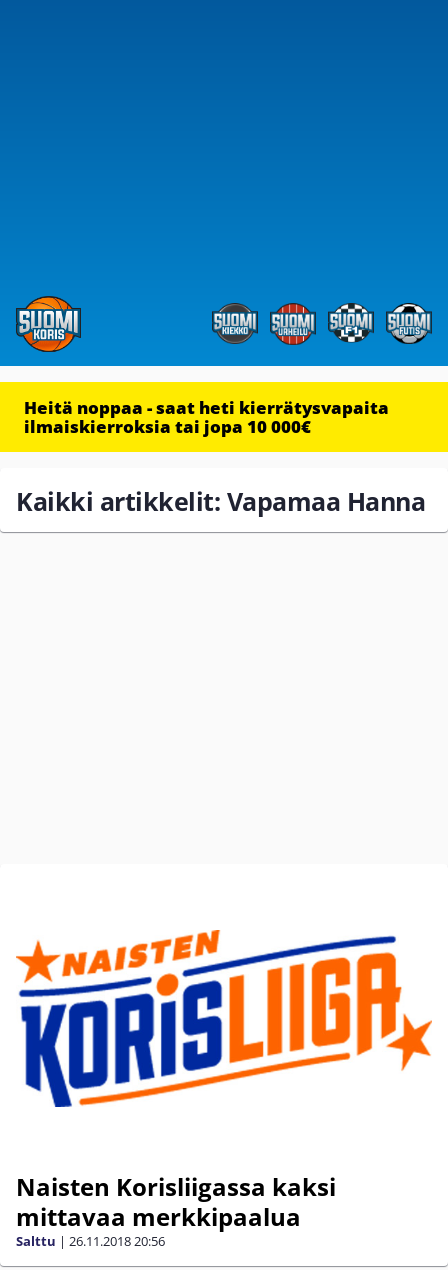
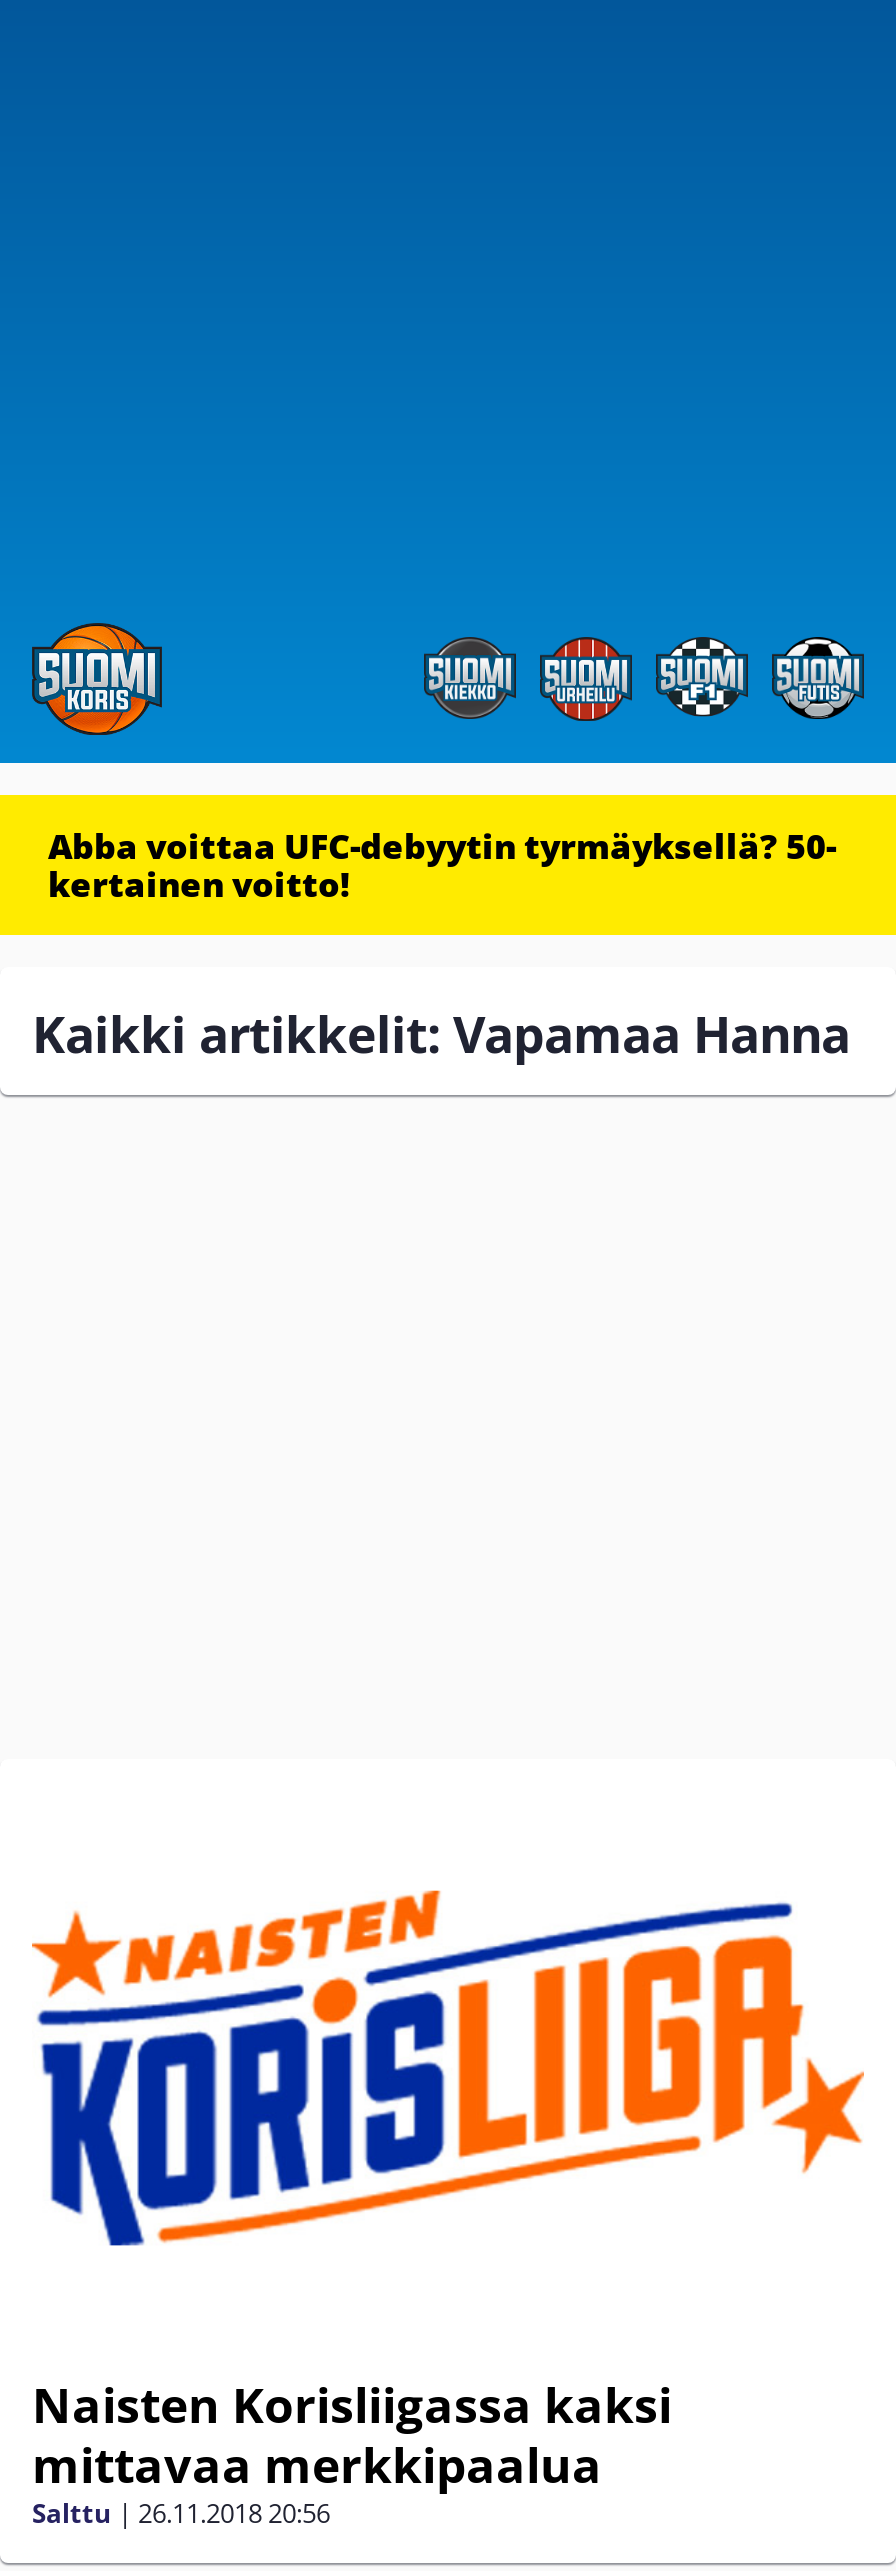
[24,396,389,438] Heitä noppaa - saat heti kierrätysvapaita | ilmaiskierroksia tai jopa 10 000€ -> [48,823,836,907] Abba voittaa UFC-debyytin tyrmäyksellä? 50- | kertainen voitto!

